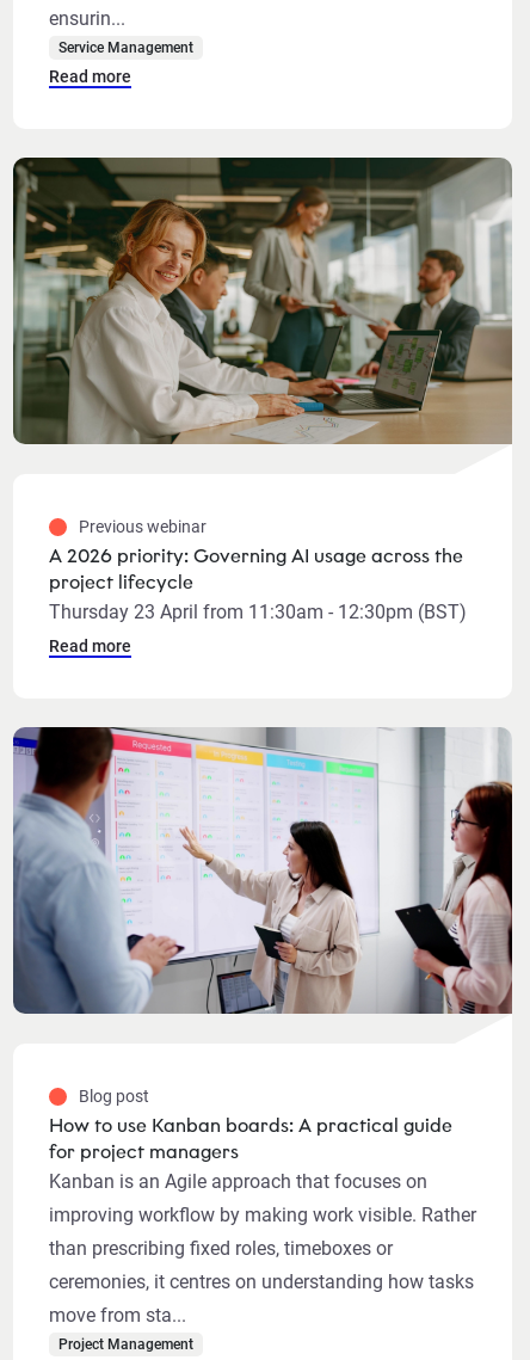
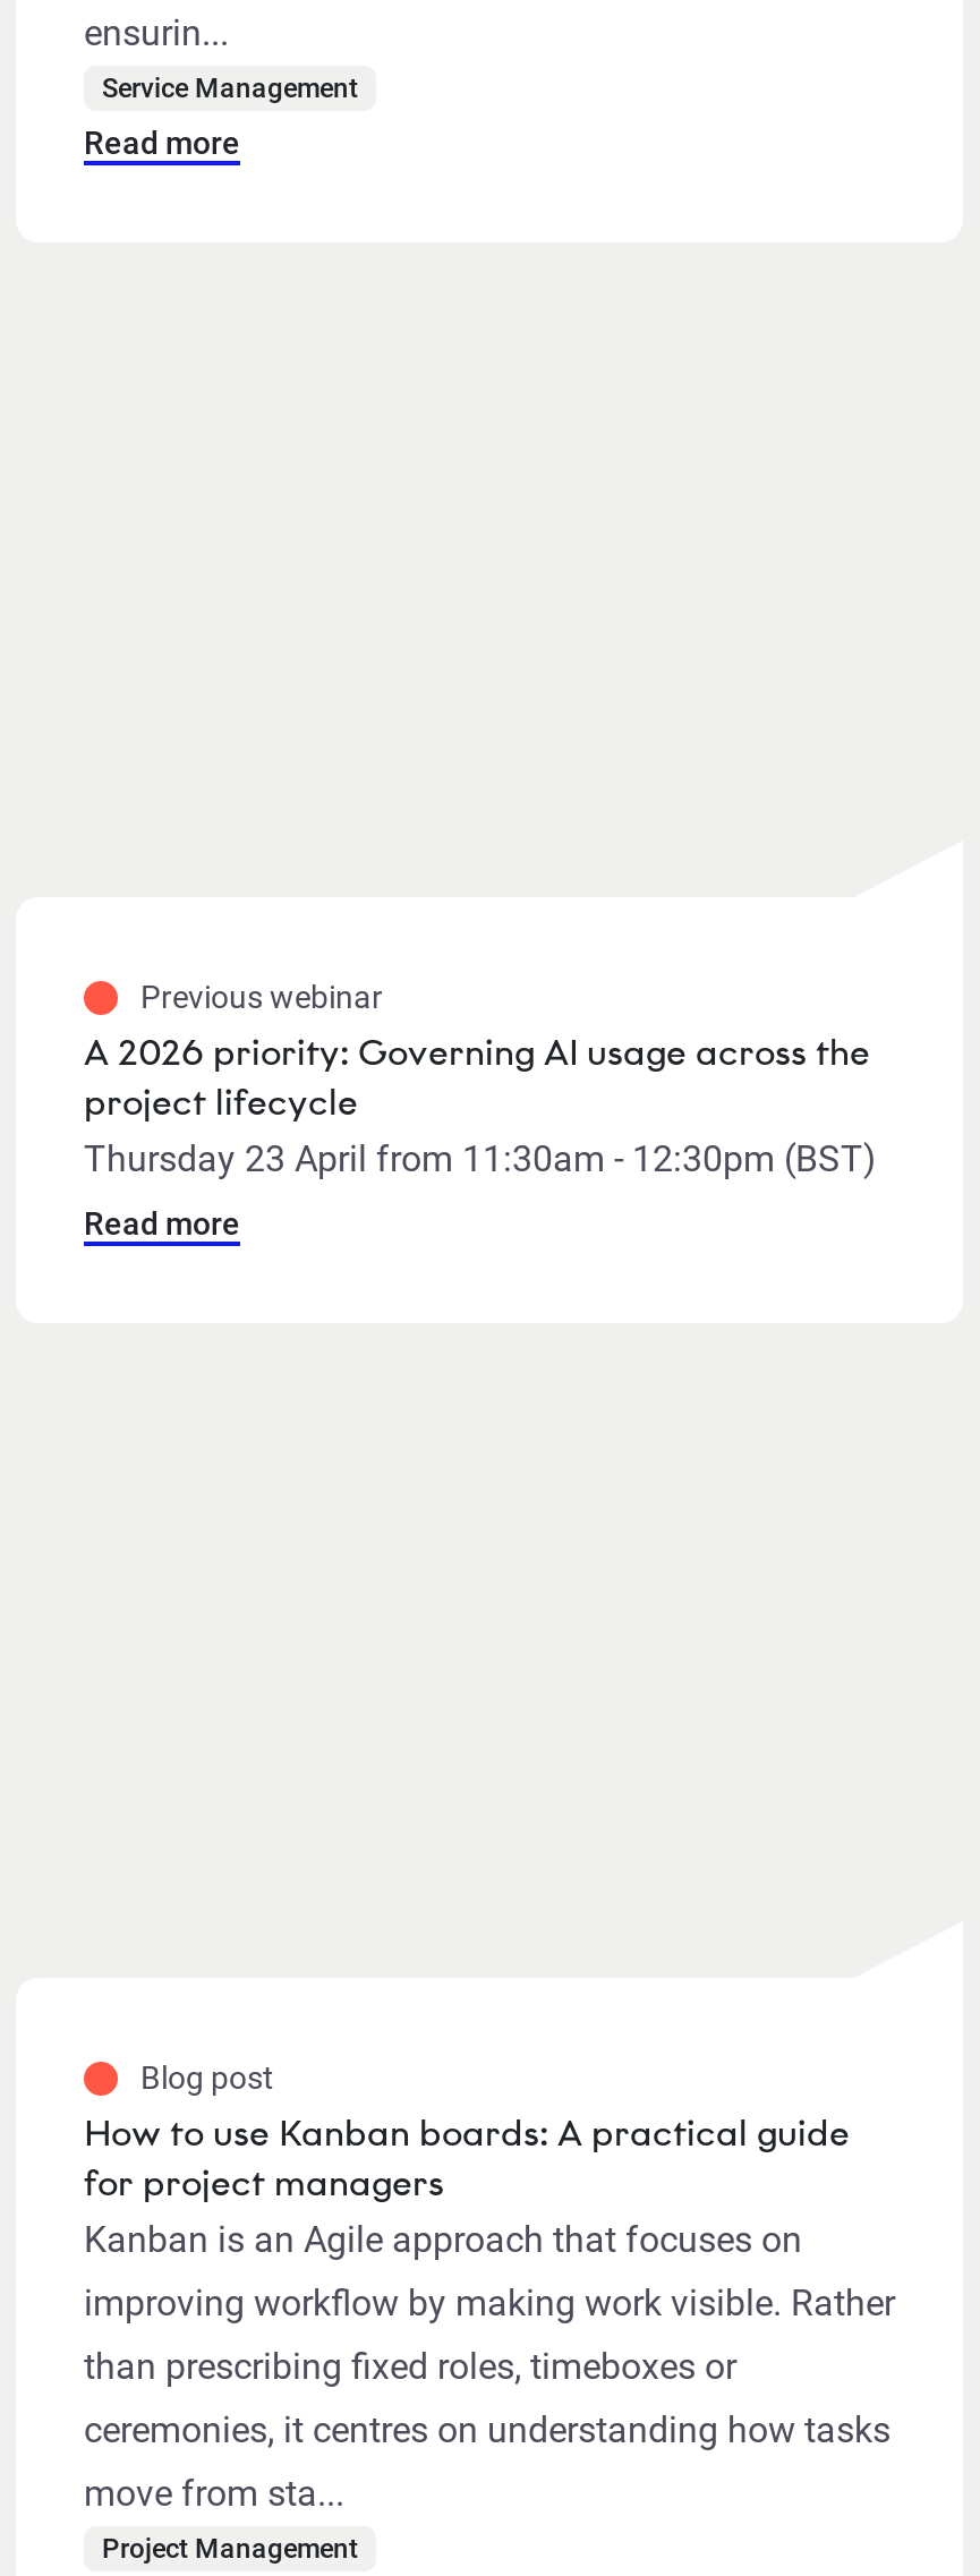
[12,156,513,445] [image] -> none
[12,726,513,1015] [image] -> none

